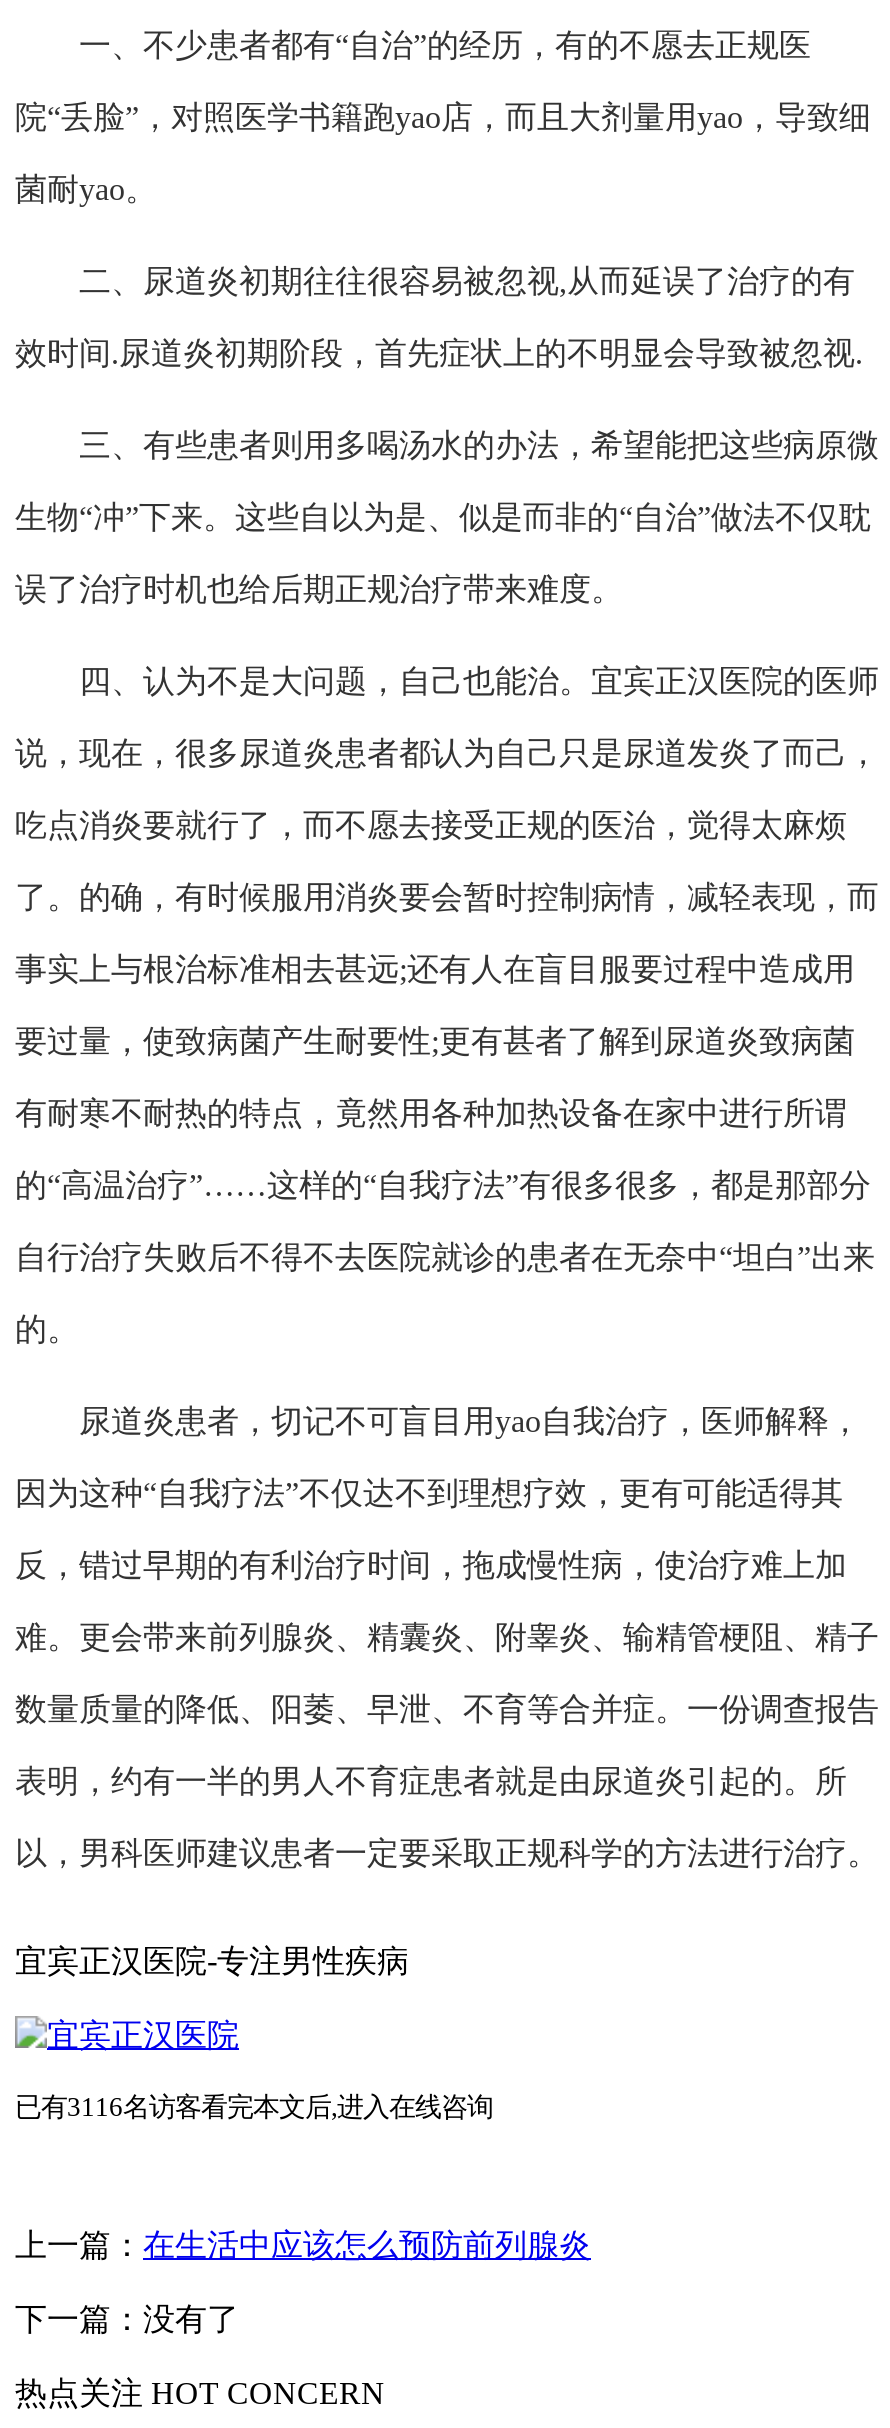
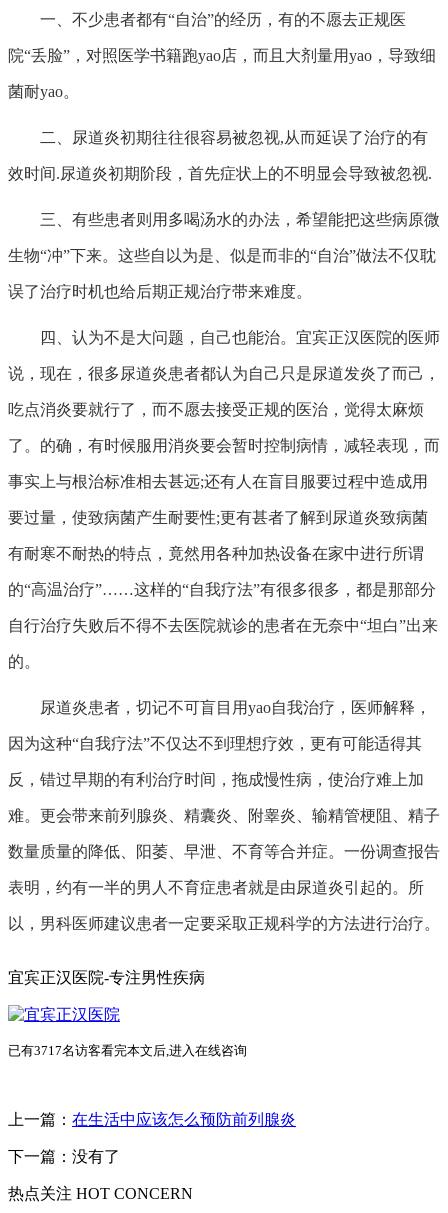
[15,2093,493,2123] 已有3116名访客看完本文后,进入在线咨询 -> [8,1043,247,1058] 已有3717名访客看完本文后,进入在线咨询

